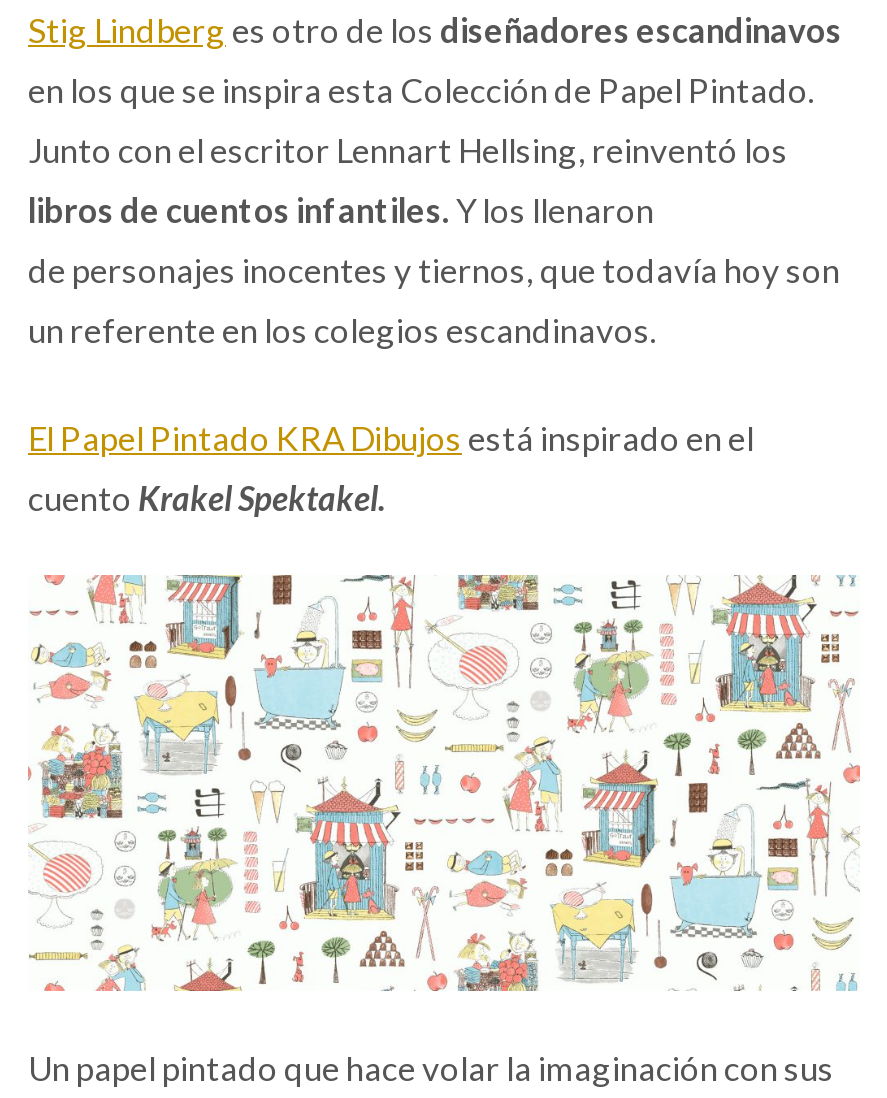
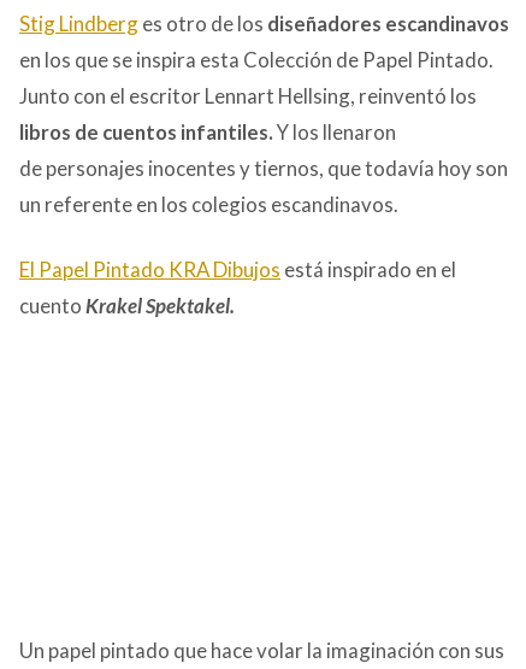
[26,572,862,994] [image] -> none

